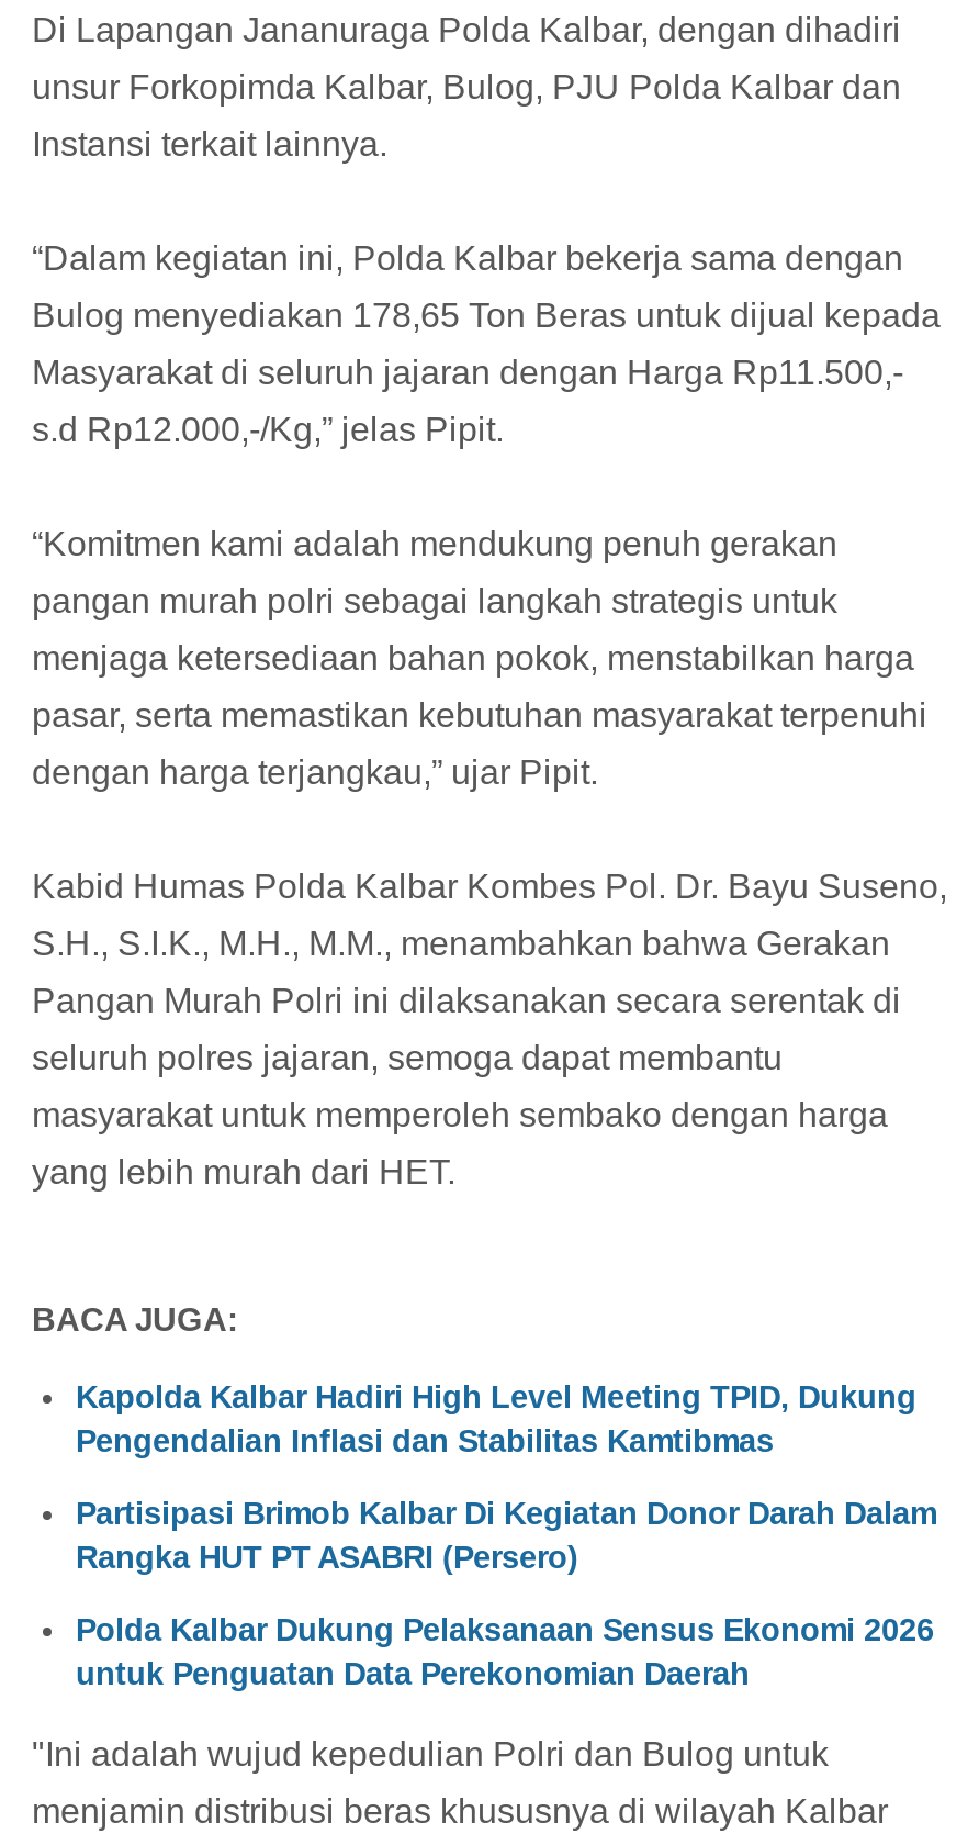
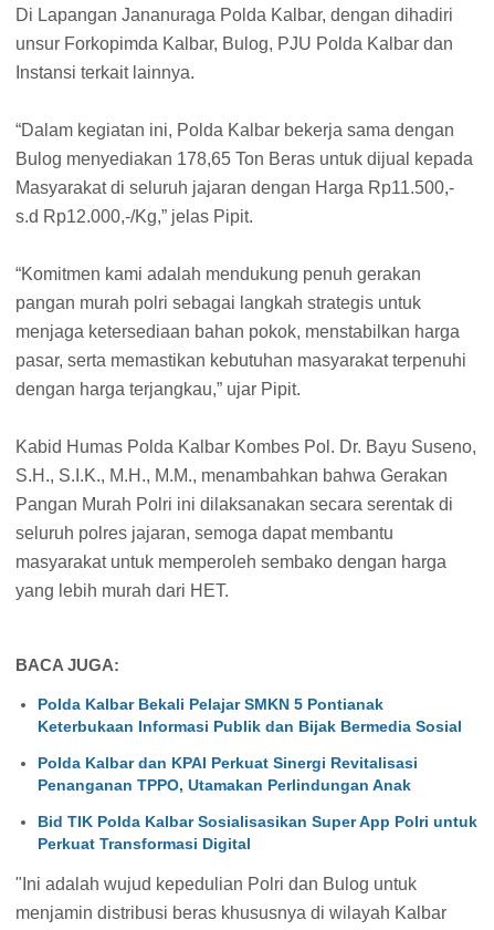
[76,1380,916,1459] Kapolda Kalbar Hadiri High Level Meeting TPID, Dukung | Pengendalian Inflasi dan Stabilitas Kamtibmas -> [38,696,462,735] Polda Kalbar Bekali Pelajar SMKN 5 Pontianak | Keterbukaan Informasi Publik dan Bijak Bermedia Sosial
[76,1496,936,1575] Partisipasi Brimob Kalbar Di Kegiatan Donor Darah Dalam | Rangka HUT PT ASABRI (Persero) -> [38,754,418,794] Polda Kalbar dan KPAI Perkuat Sinergi Revitalisasi | Penanganan TPPO, Utamakan Perlindungan Anak
[76,1612,934,1691] Polda Kalbar Dukung Pelaksanaan Sensus Ekonomi 2026 | untuk Penguatan Data Perekonomian Daerah -> [38,813,477,852] Bid TIK Polda Kalbar Sosialisasikan Super App Polri untuk | Perkuat Transformasi Digital

